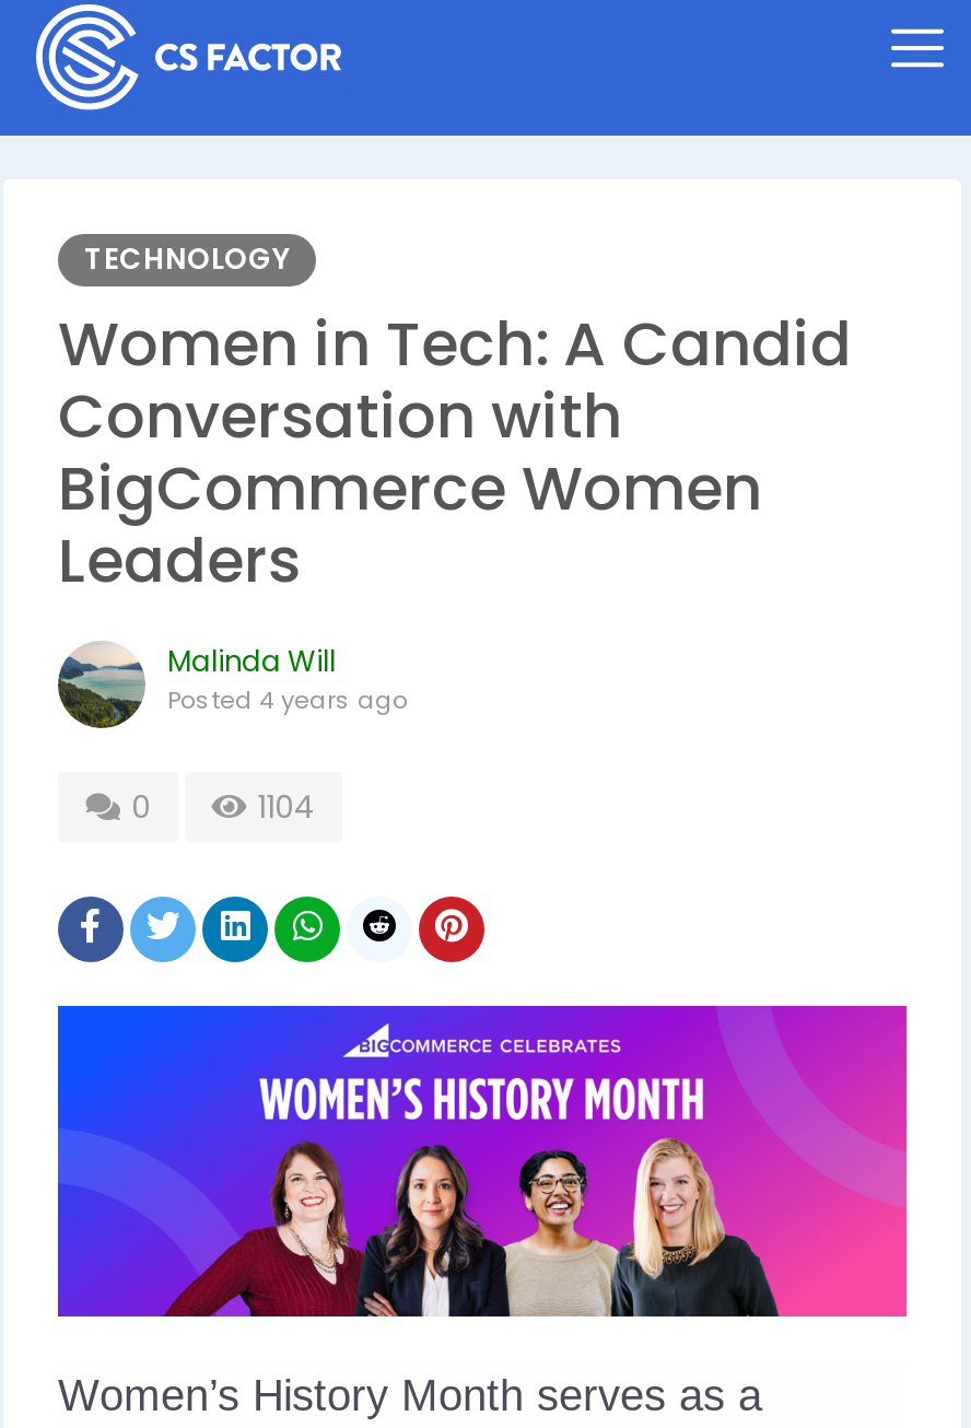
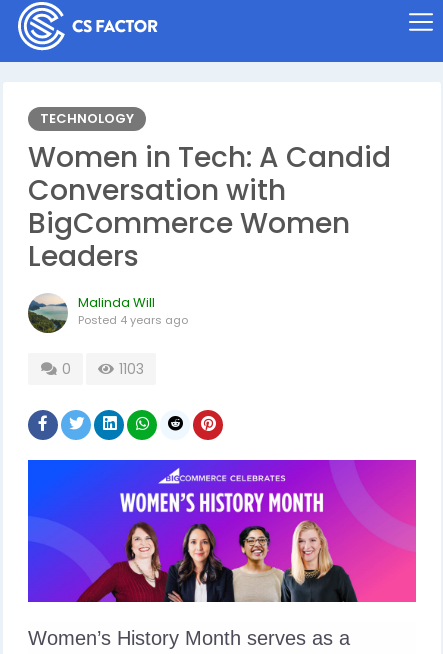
[248,785,316,829] 1104 -> [115,359,144,379] 1103

